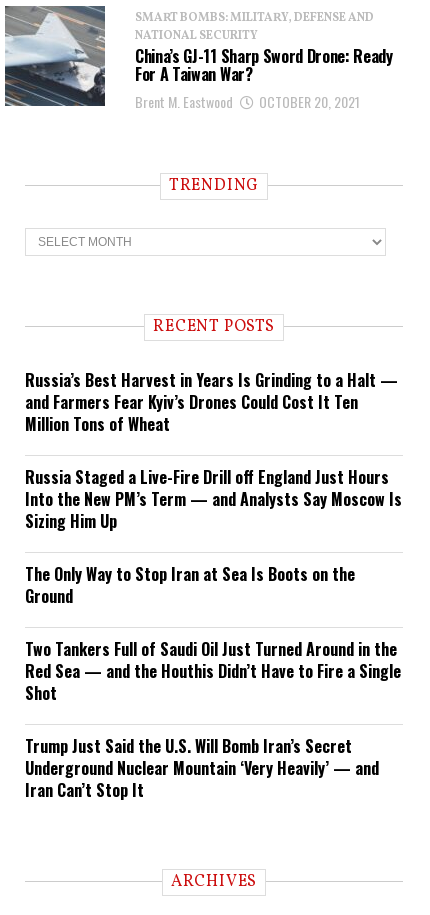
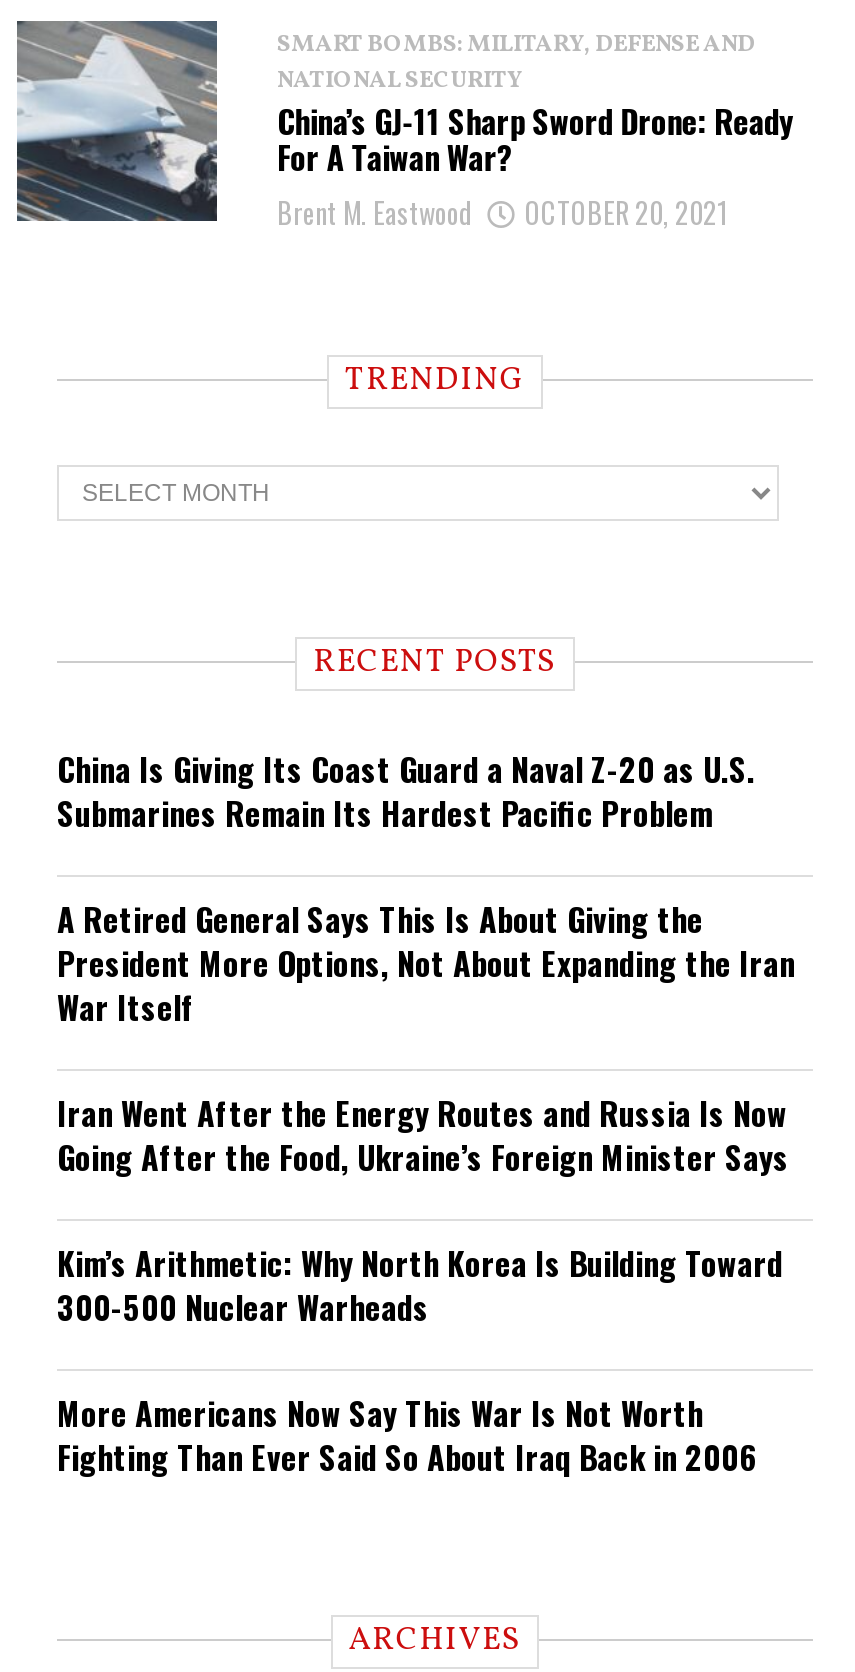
[25,368,398,436] Russia’s Best Harvest in Years Is Grinding to a Halt — | and Farmers Fear Kyiv’s Drones Could Cost It Ten | Million Tons of Wheat -> [57,745,755,837] China Is Giving Its Coast Guard a Naval Z-20 as U.S. | Submarines Remain Its Hardest Pacific Problem
[25,465,402,533] Russia Staged a Live-Fire Drill off England Just Hours | Into the New PM’s Term — and Analysts Say Moscow Is | Sizing Him Up -> [57,895,795,1031] A Retired General Says This Is About Giving the | President More Options, Not About Expanding the Iran | War Itself
[25,562,355,608] The Only Way to Stop Iran at Sea Is Boots on the | Ground -> [57,1089,789,1181] Iran Went After the Energy Routes and Russia Is Now | Going After the Food, Ukraine’s Foreign Minister Says
[25,637,401,705] Two Tankers Full of Saudi Oil Just Turned Around in the | Red Sea — and the Houthis Didn’t Have to Fire a Single | Shot -> [57,1239,783,1331] Kim’s Arithmetic: Why North Korea Is Building Toward | 300-500 Nuclear Warheads
[25,734,379,802] Trump Just Said the U.S. Will Bomb Iran’s Secret | Underground Nuclear Mountain ‘Very Heavily’ — and | Iran Can’t Stop It -> [57,1389,757,1481] More Americans Now Say This War Is Not Worth | Fighting Than Ever Said So About Iraq Back in 2006

